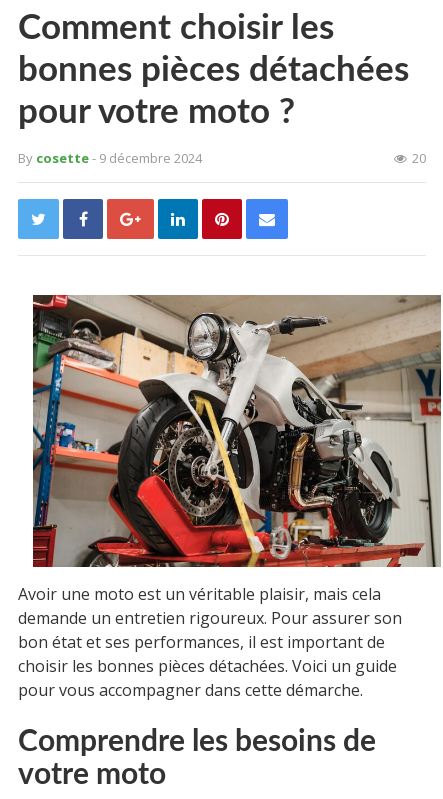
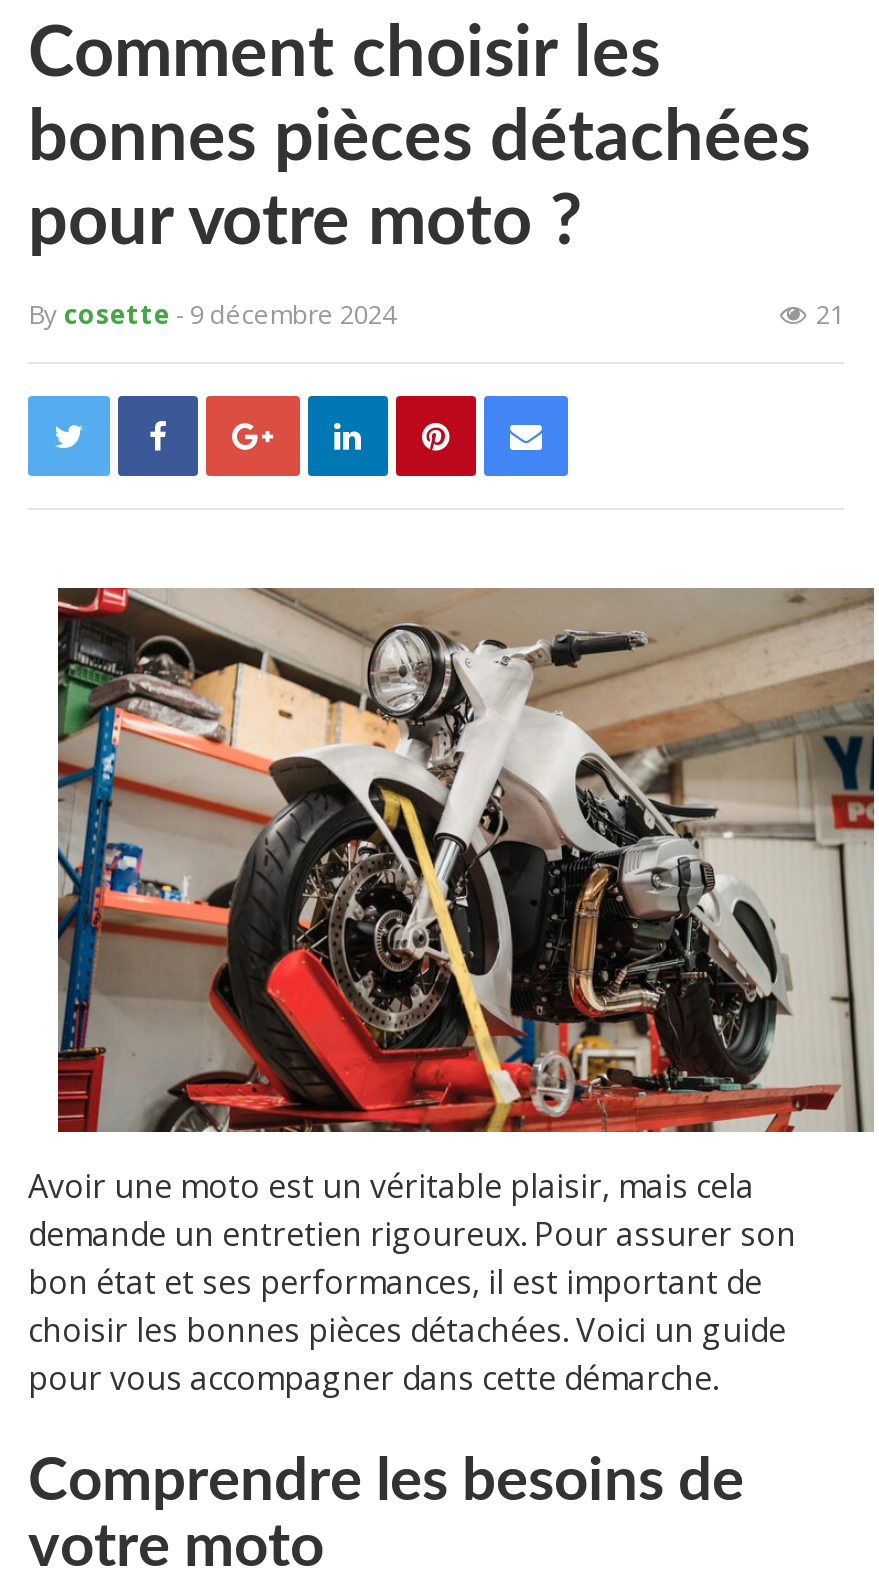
[412,149,426,167] 20 -> [816,296,844,332] 21

